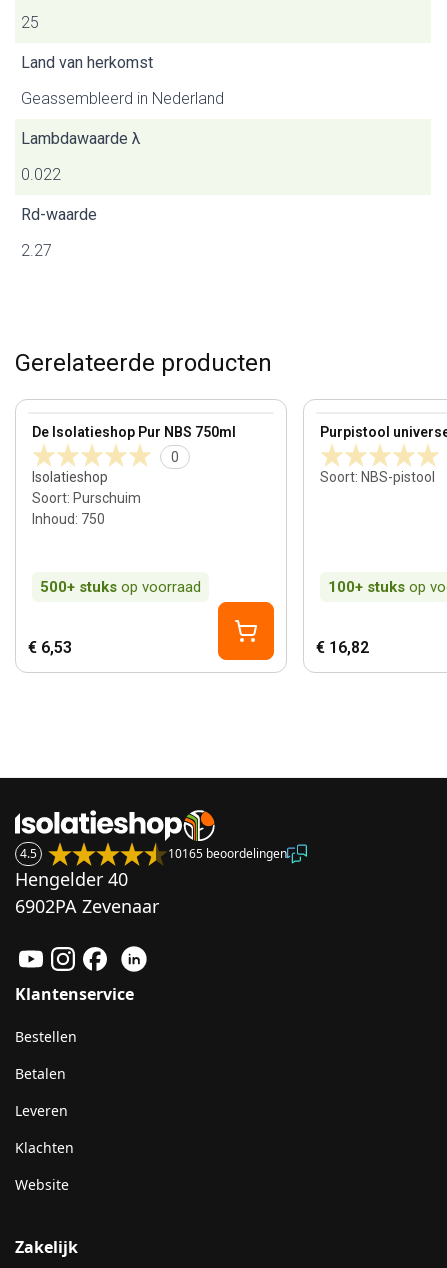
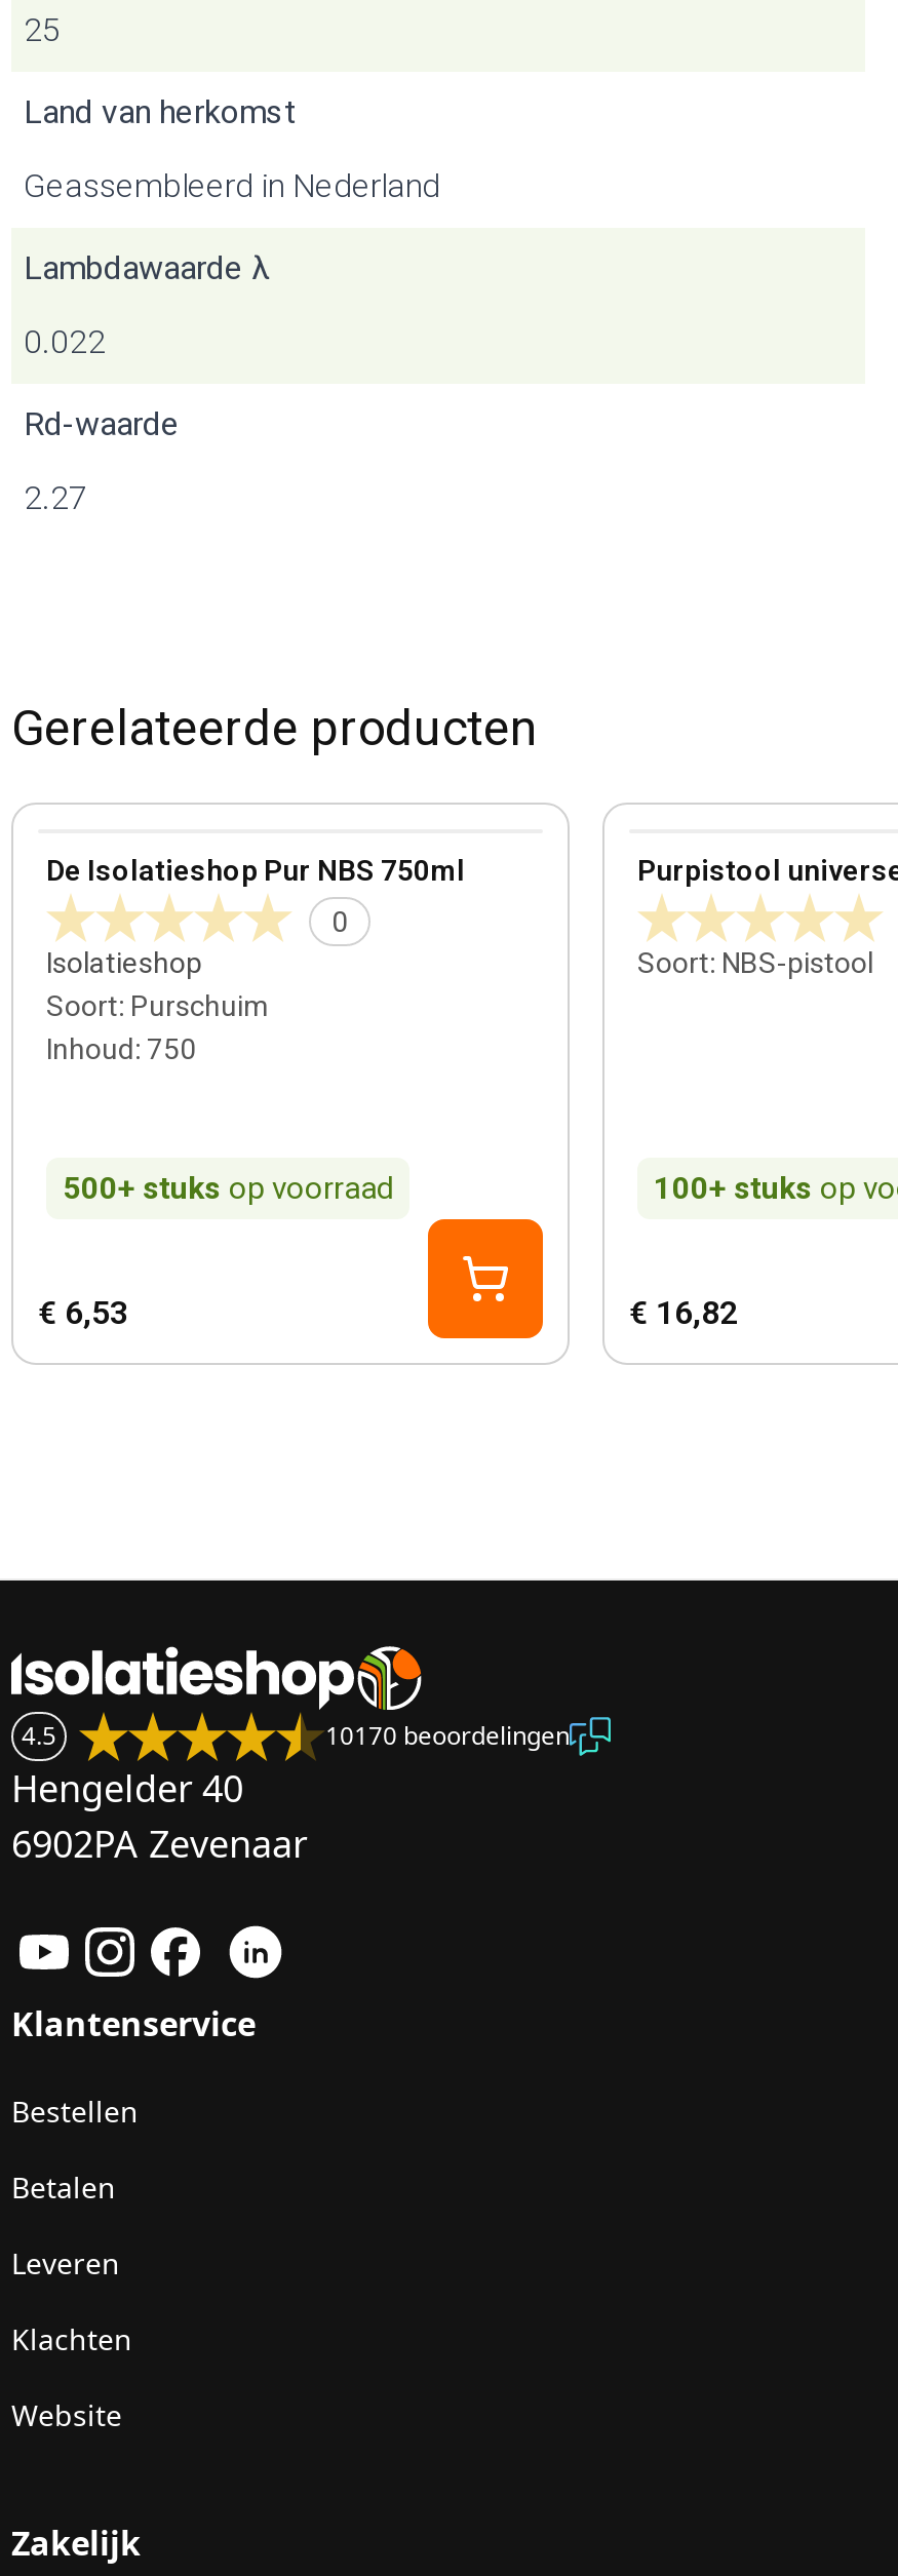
[168,845,287,862] 10165 beoordelingen -> [325,1718,570,1753] 10170 beoordelingen

